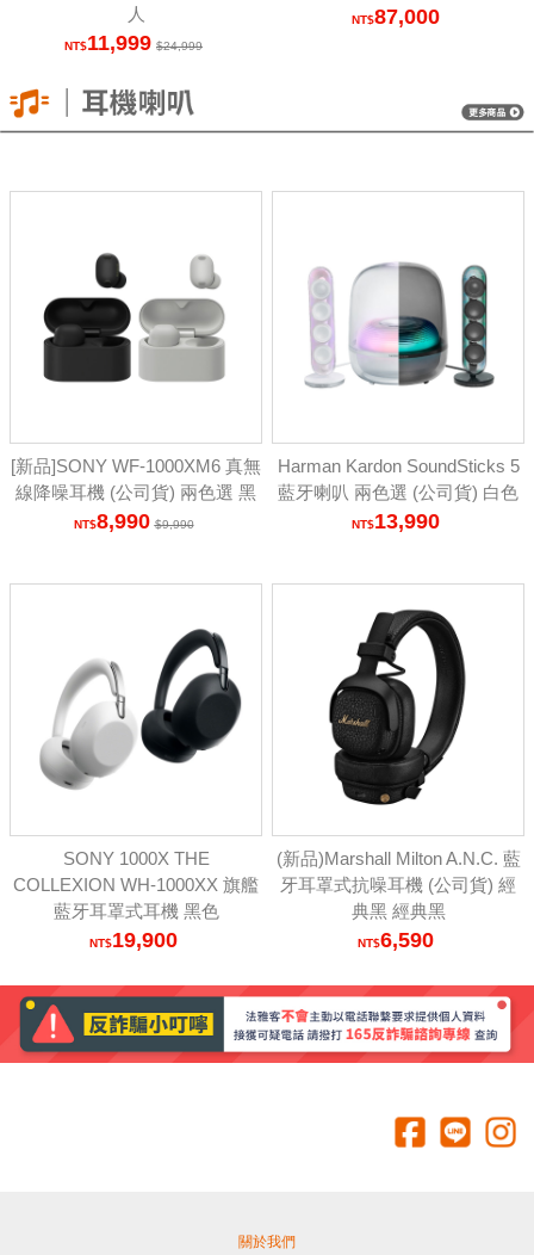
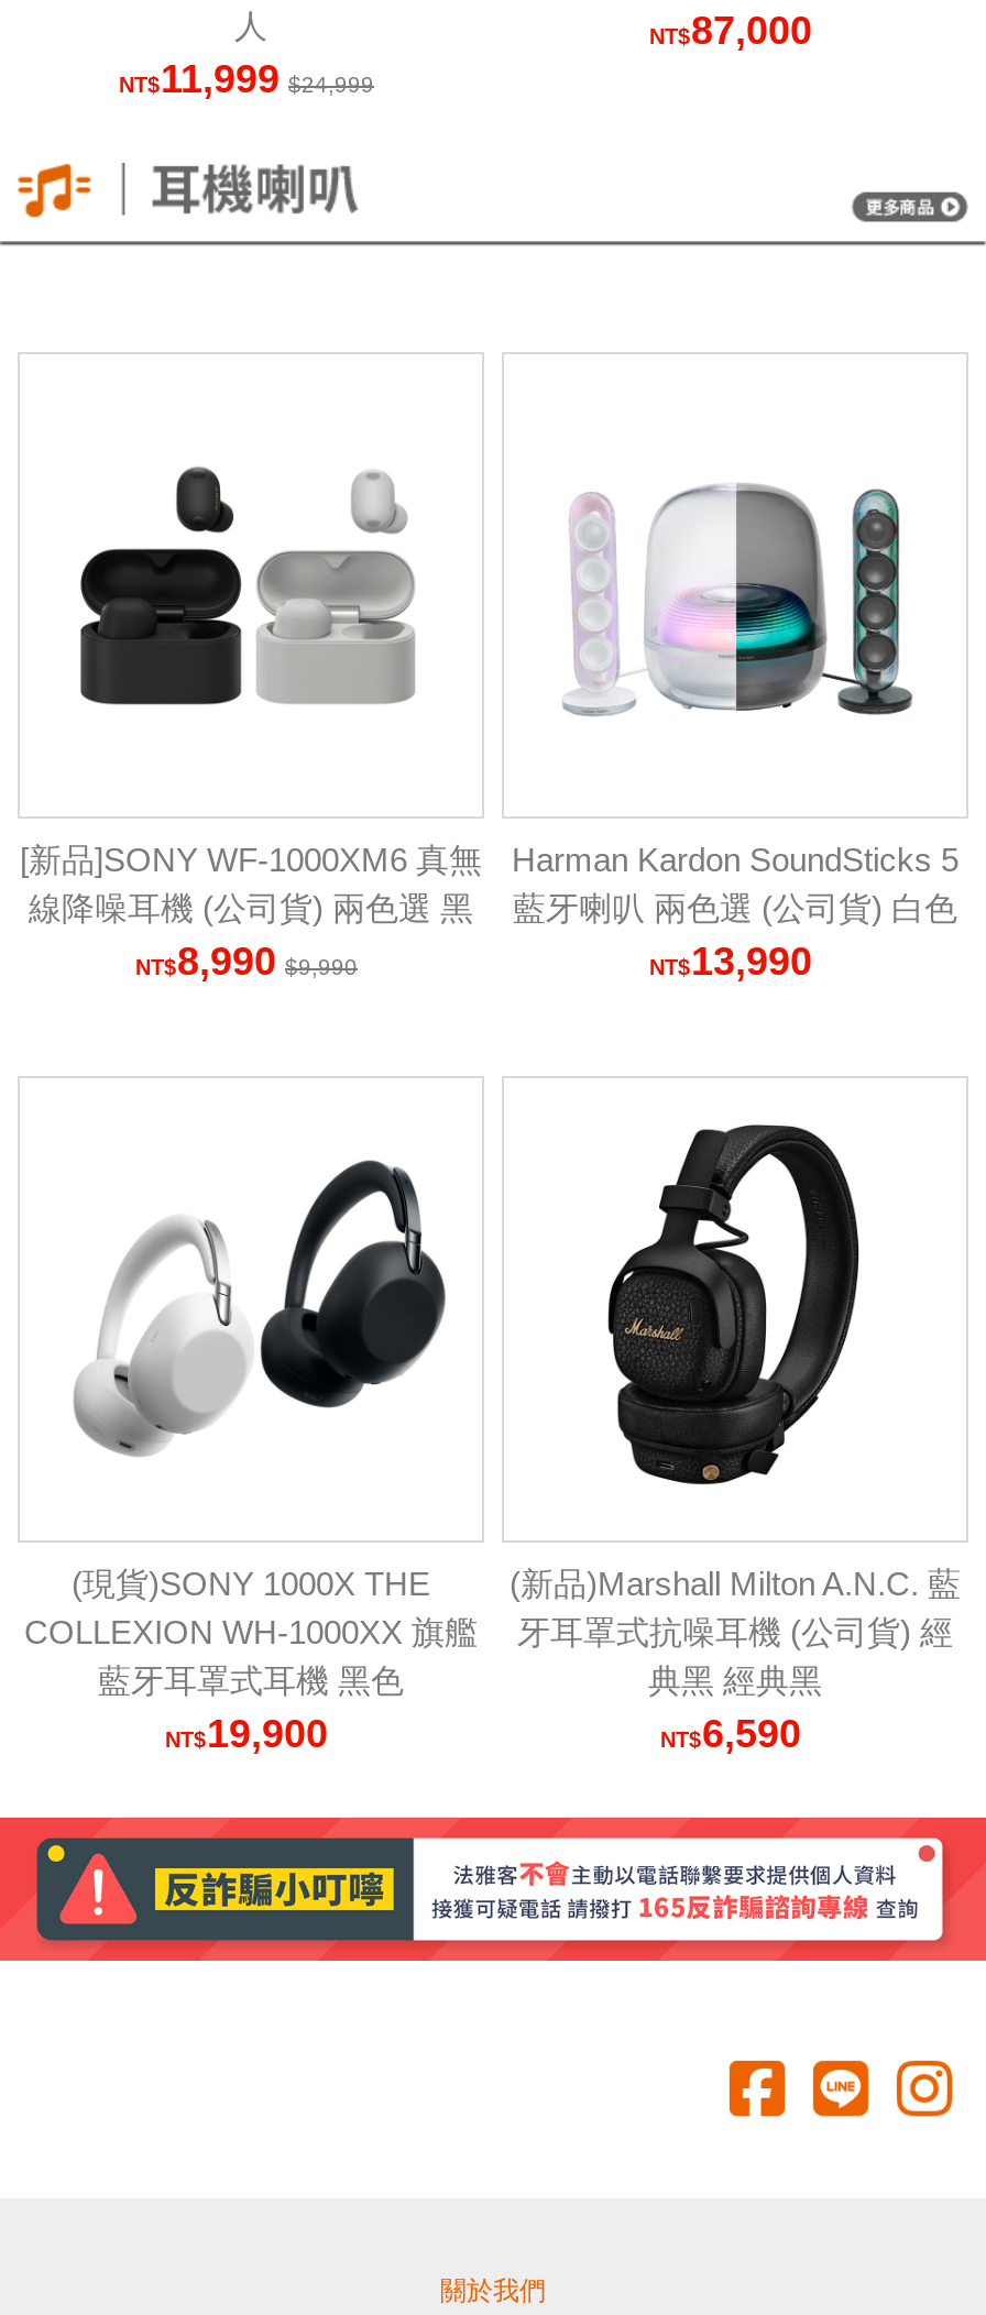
[63,848,209,868] SONY 1000X THE -> [72,1565,430,1602] (現貨)SONY 1000X THE

